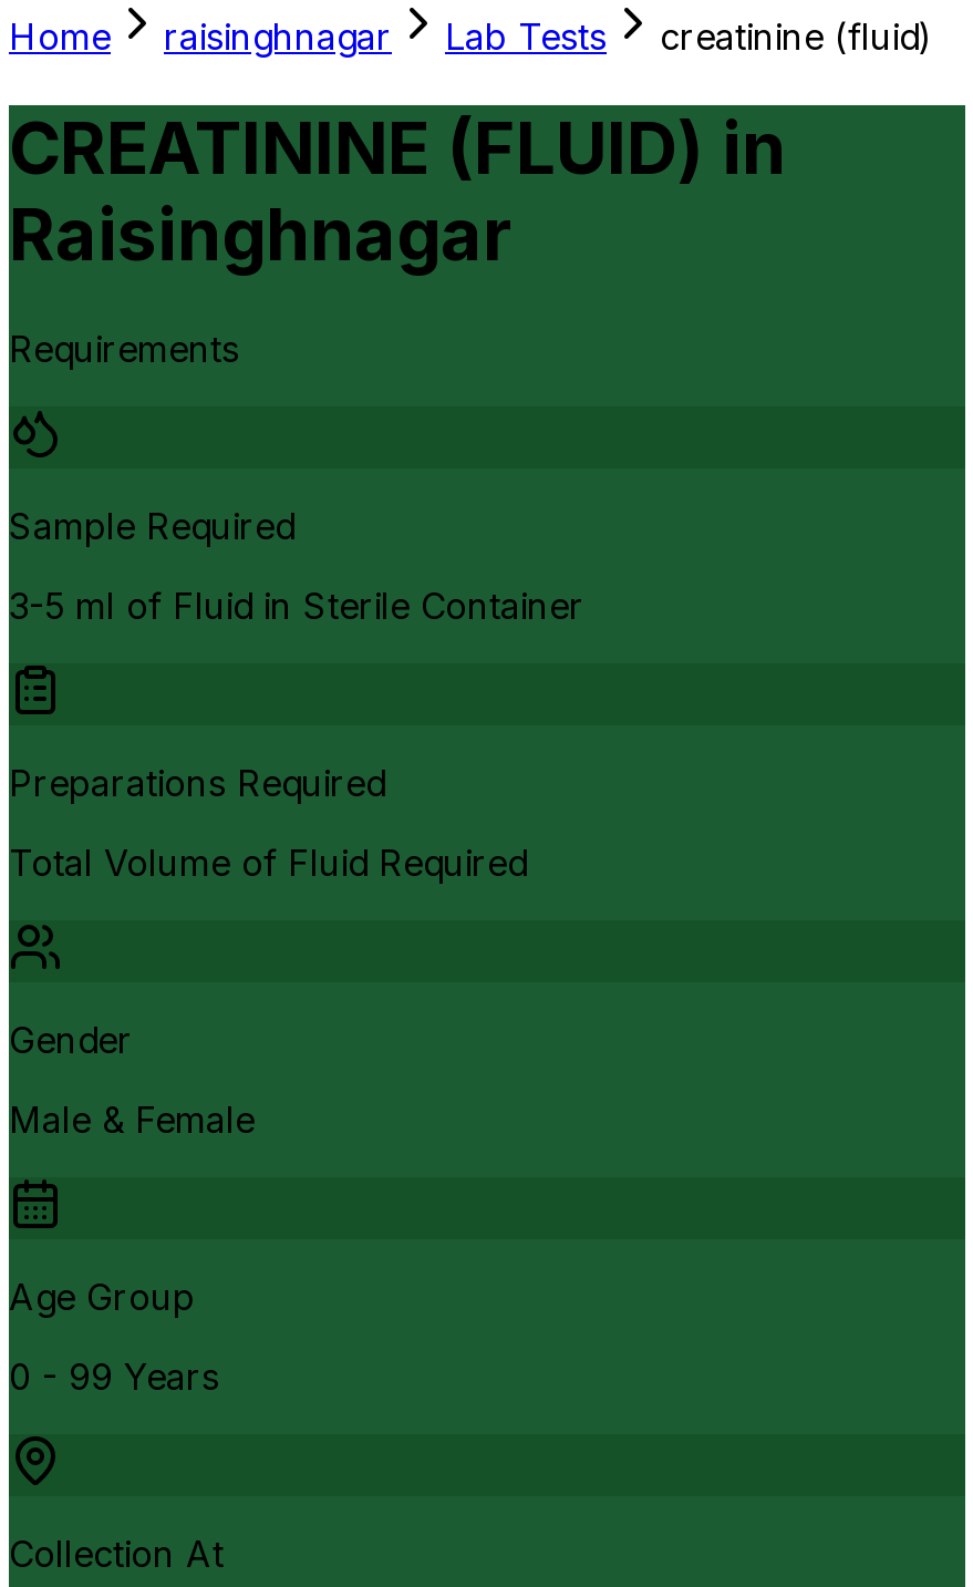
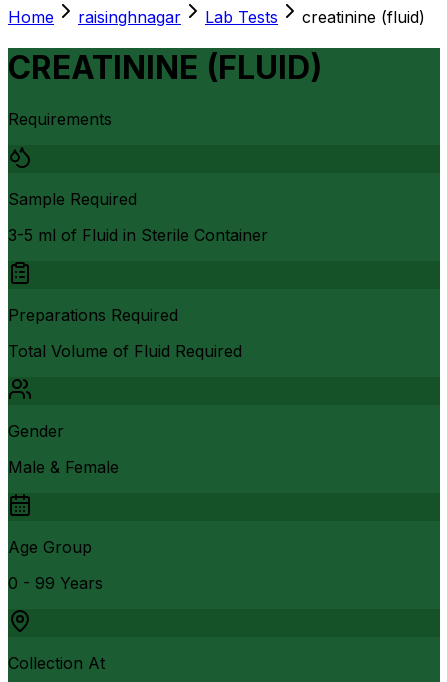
[9,106,786,279] CREATININE (FLUID) in | Raisinghnagar -> [8,48,322,87] CREATININE (FLUID)

